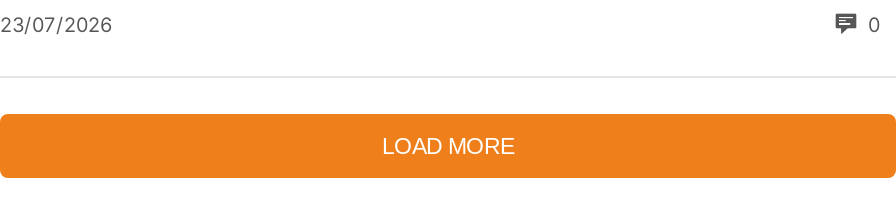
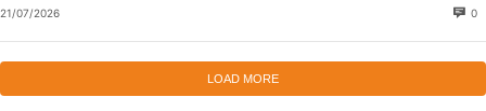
[0,11,112,35] 23/07/2026 -> [0,6,60,19] 21/07/2026

